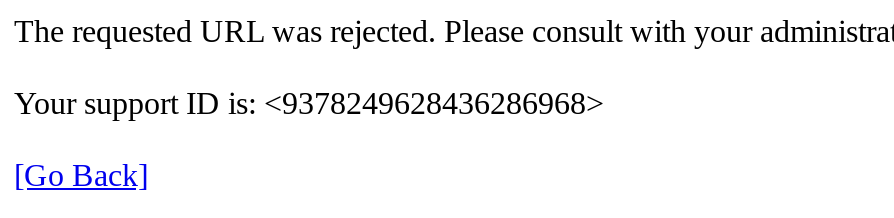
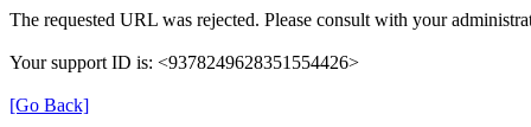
[14,86,604,120] Your support ID is: <9378249628436286968> -> [9,52,359,72] Your support ID is: <9378249628351554426>

